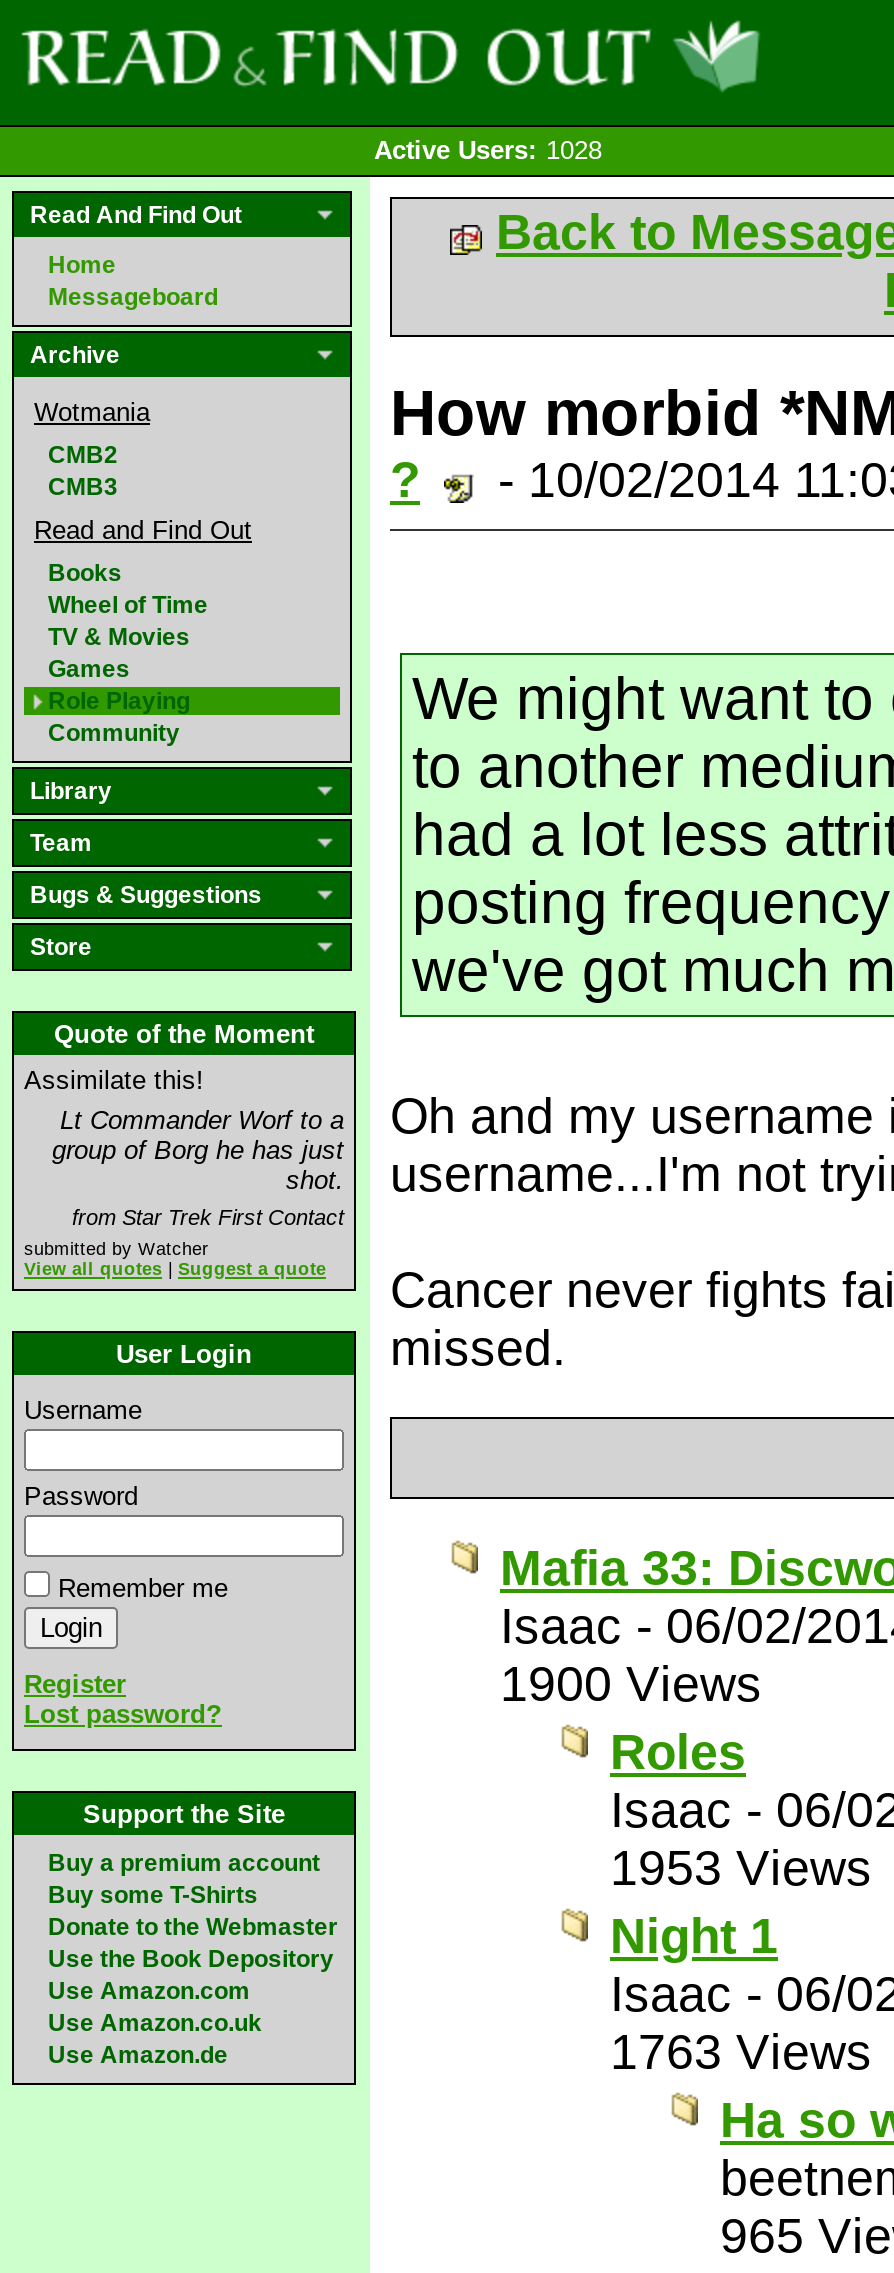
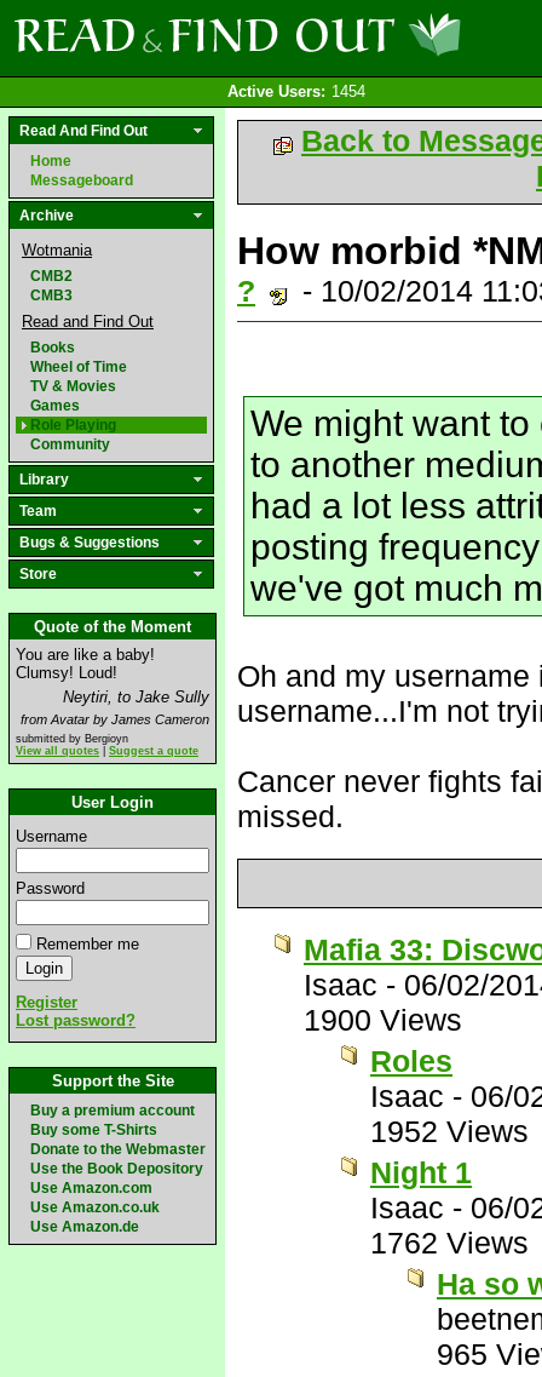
[374,135,602,165] Active Users: 1028 -> [227,82,365,101] Active Users: 1454
[24,1065,344,1259] Assimilate this! | Lt Commander Worf to a | group of Borg he has just | shot. | from Star Trek First Contact | submitted by Watcher -> [16,646,209,745] You are like a baby! | Clumsy! Loud! | Neytiri, to Jake Sully | from Avatar by James Cameron | submitted by Bergioyn
[610,1839,872,1895] 1953 Views -> [370,1114,529,1148] 1952 Views
[610,2023,872,2079] 1763 Views -> [370,1226,529,1260] 1762 Views

